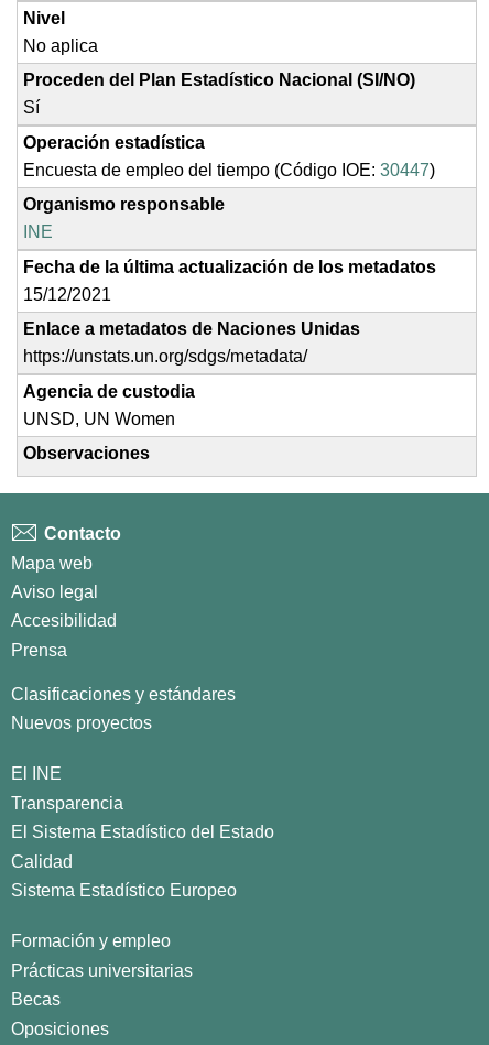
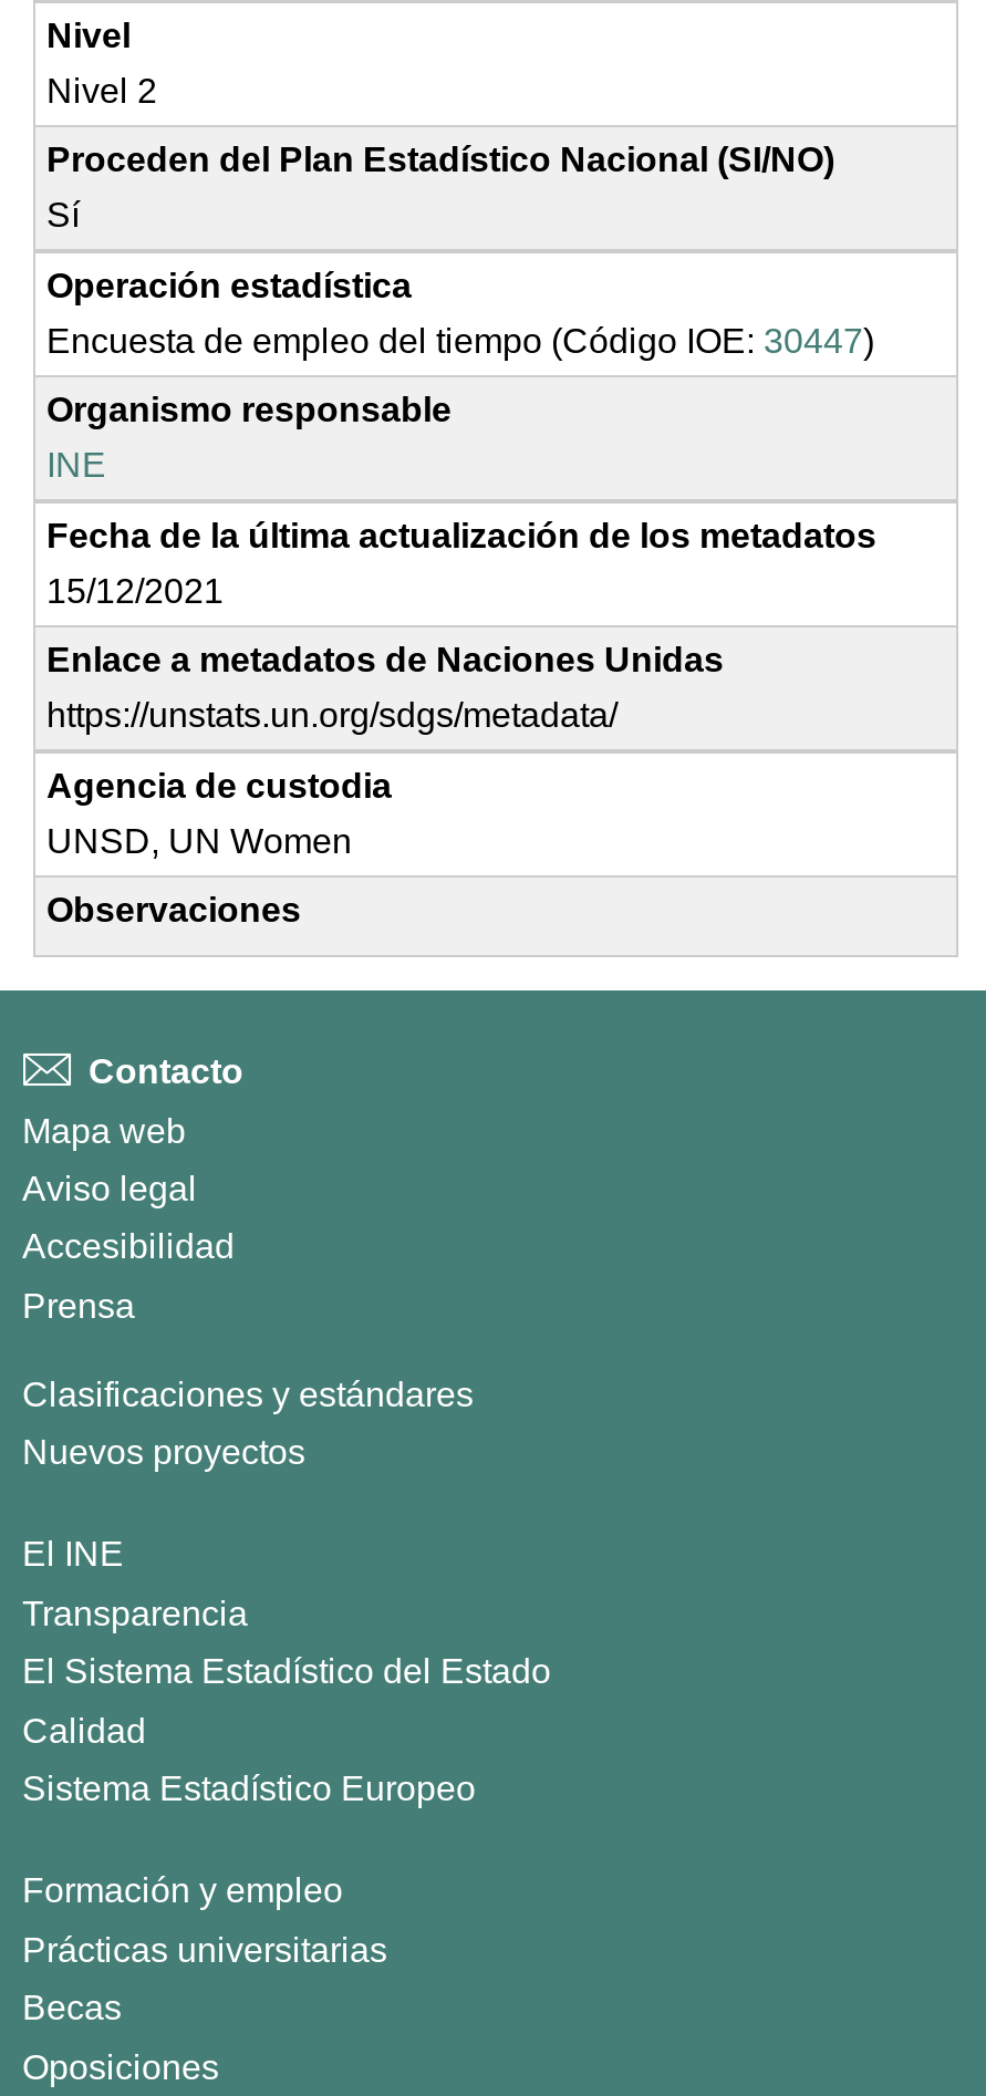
[23,36,98,55] No aplica -> [46,71,157,109] Nivel 2

